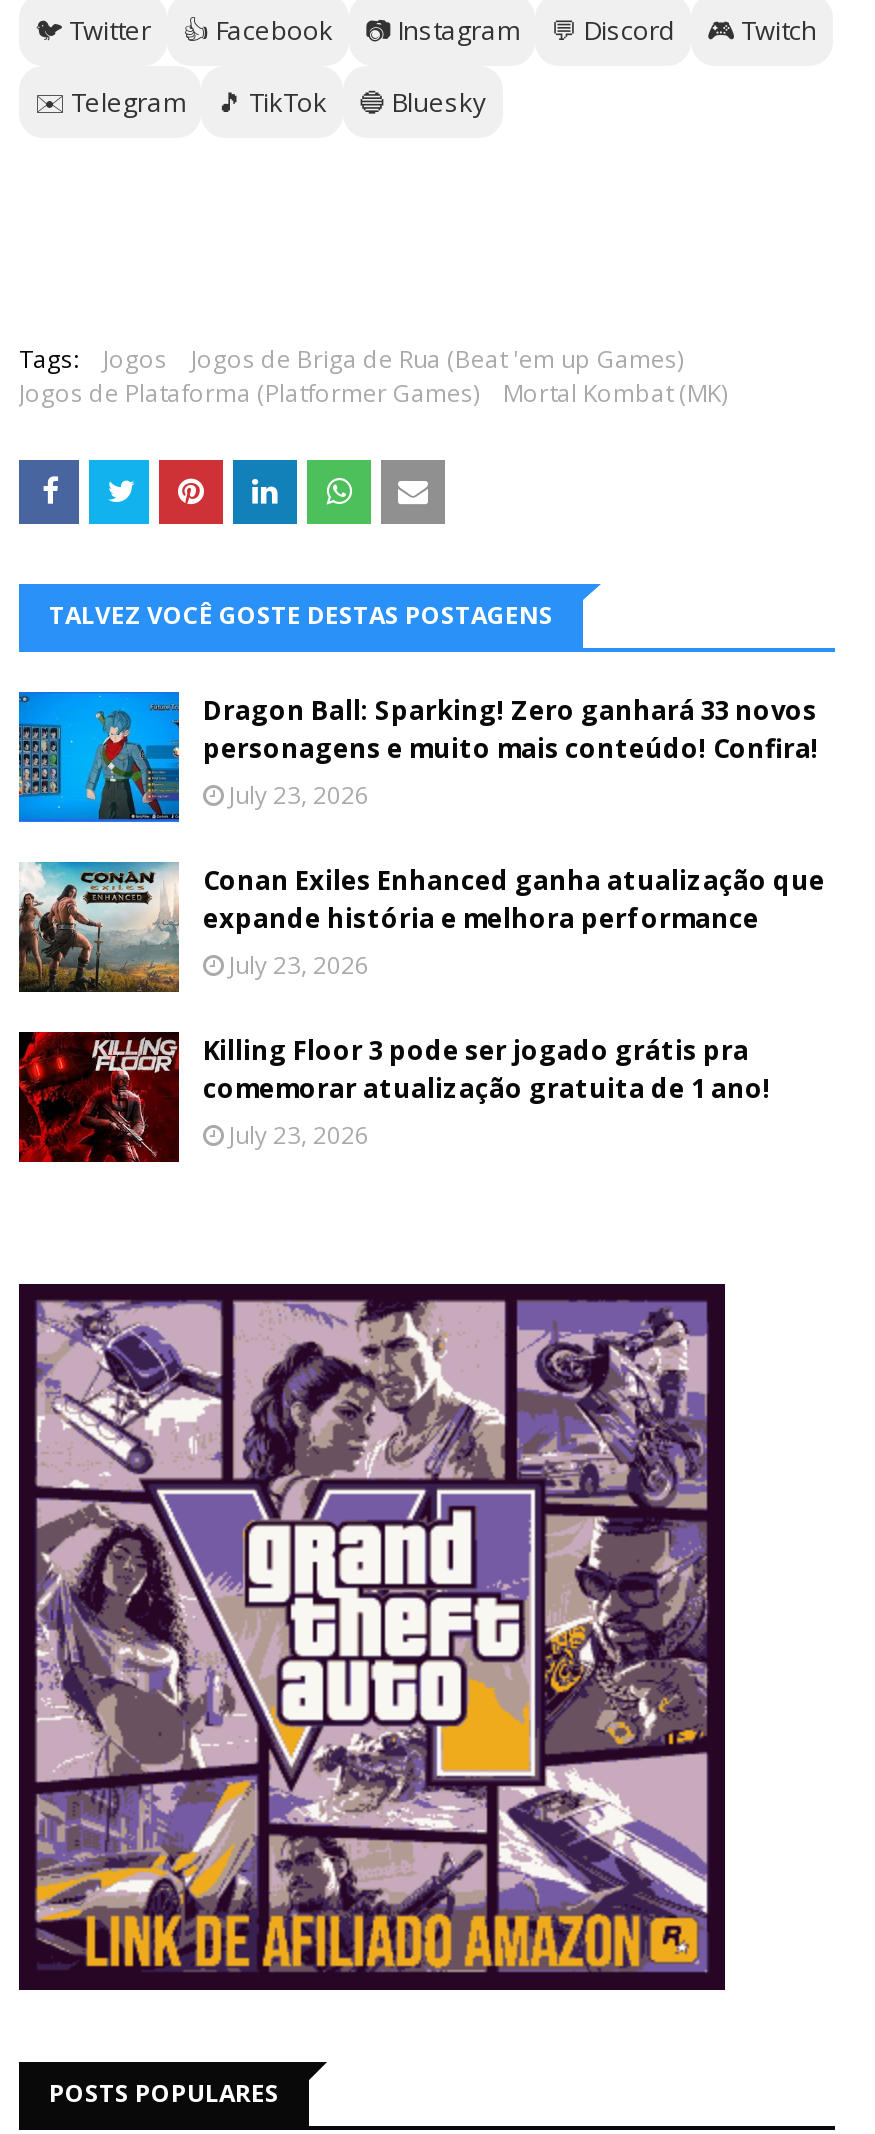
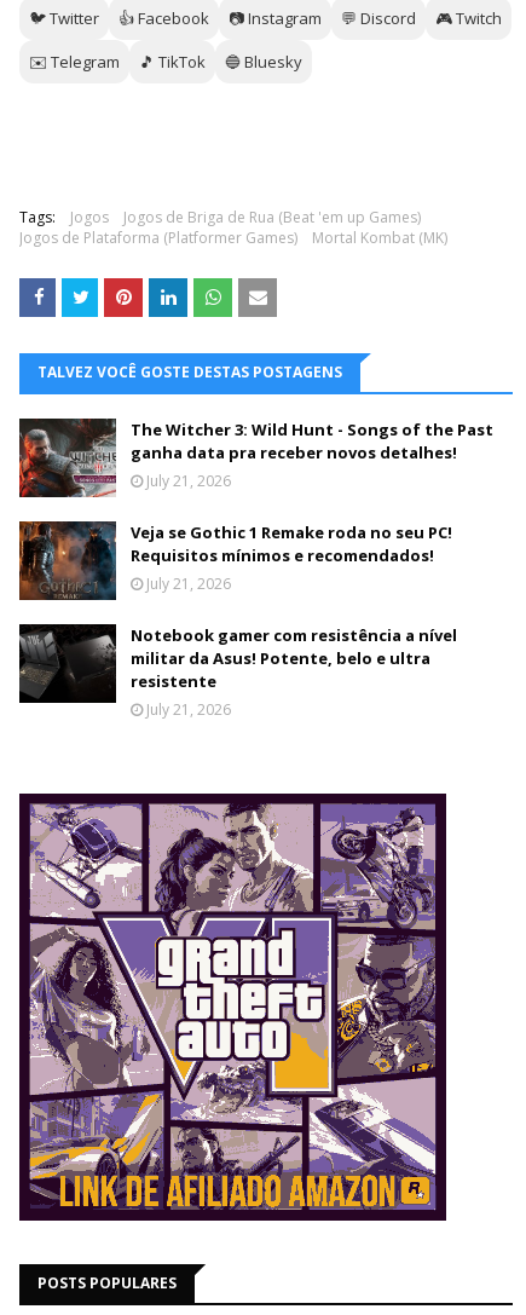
[17,690,819,824] [image] | Dragon Ball: Sparking! Zero ganhará 33 novos | personagens e muito mais conteúdo! Confira! | July 23, 2026 -> [18,417,493,498] [image] | The Witcher 3: Wild Hunt - Songs of the Past | ganha data pra receber novos detalhes! | July 21, 2026
[19,860,825,992] [image] | Conan Exiles Enhanced ganha atualização que | expande história e melhora performance | July 23, 2026 -> [18,520,452,600] [image] | Veja se Gothic 1 Remake roda no seu PC! | Requisitos mínimos e recomendados! | July 21, 2026
[17,1030,771,1164] [image] | Killing Floor 3 pode ser jogado grátis pra | comemorar atualização gratuita de 1 ano! | July 23, 2026 -> [19,623,457,719] [image] | Notebook gamer com resistência a nível | militar da Asus! Potente, belo e ultra | resistente | July 21, 2026

